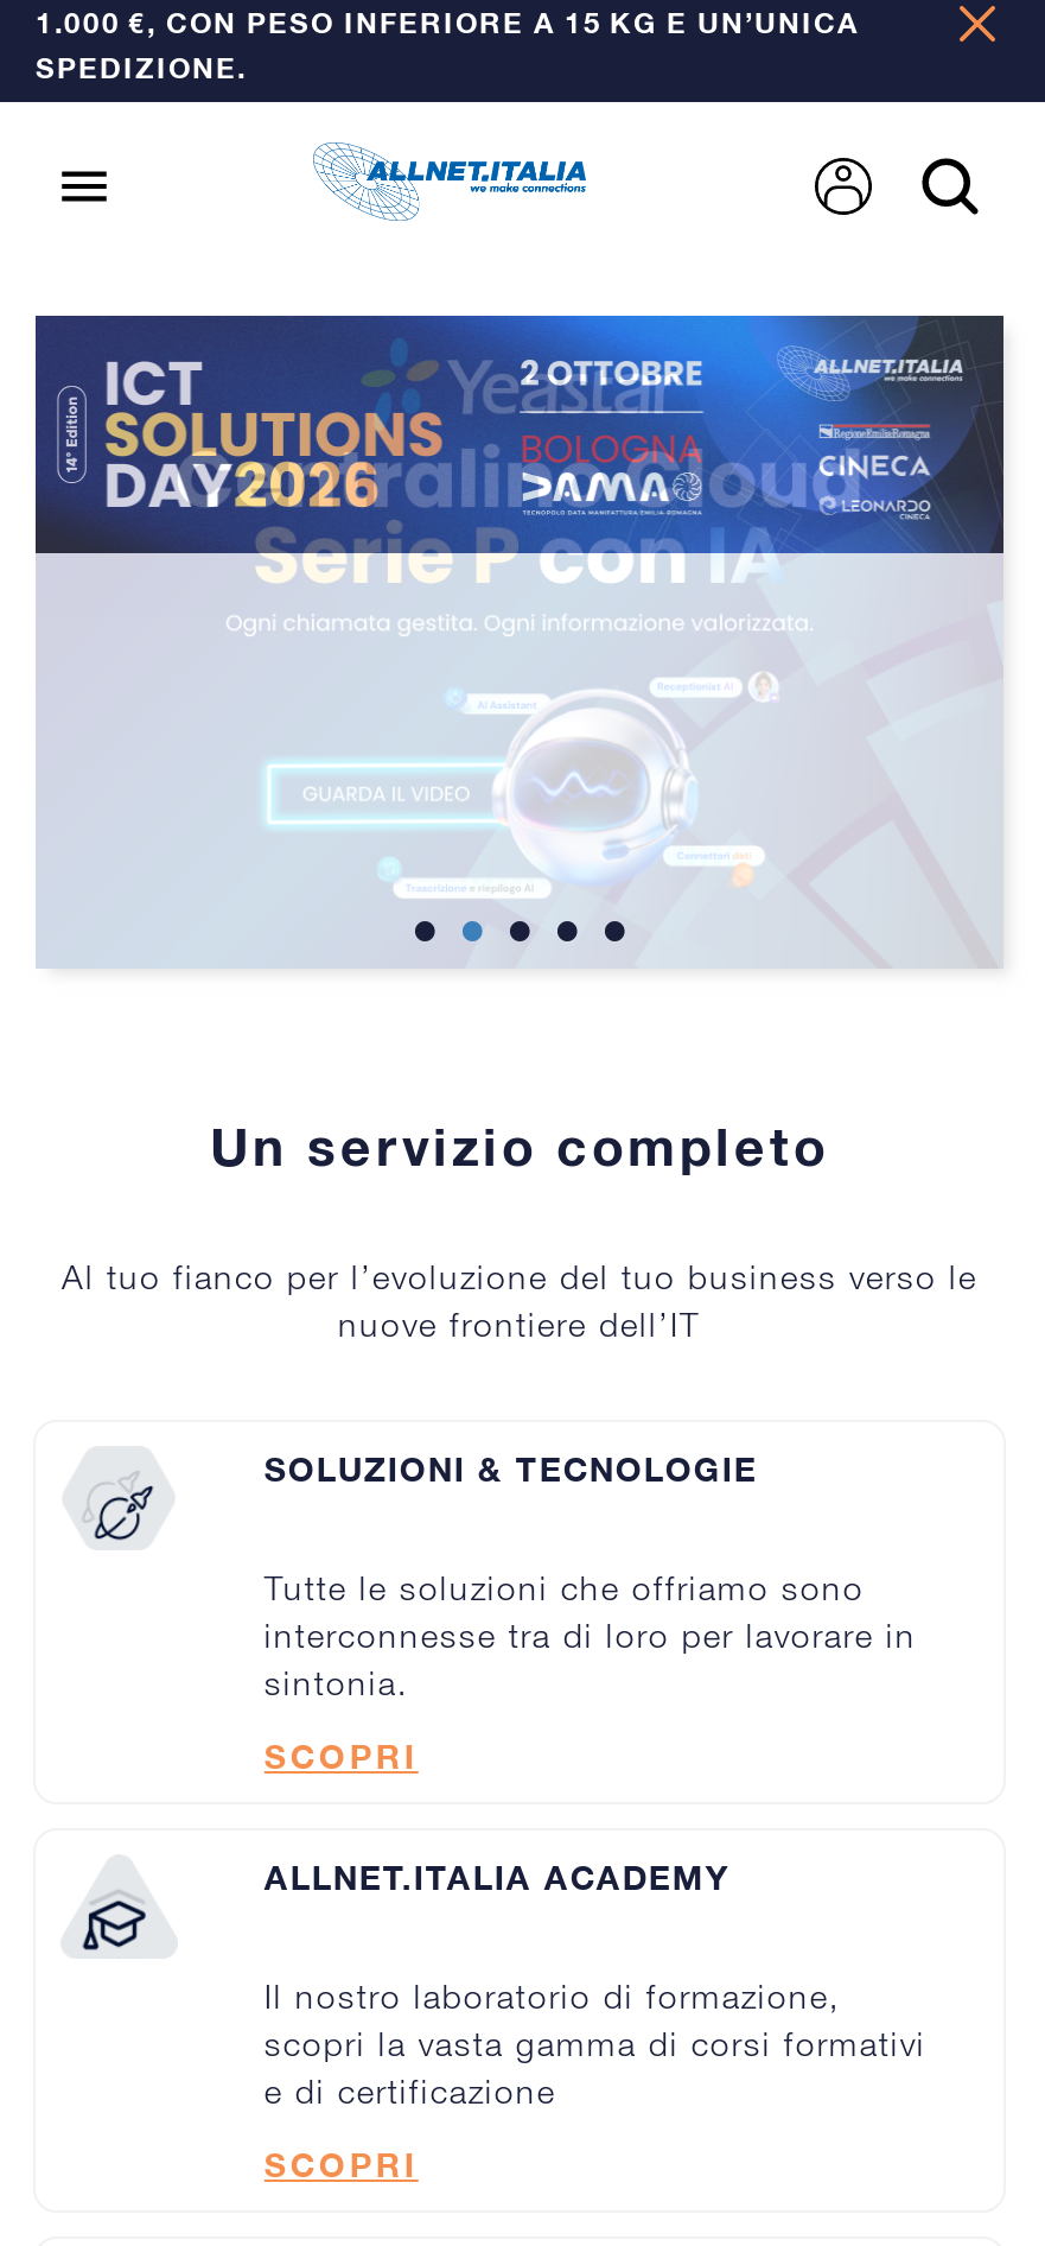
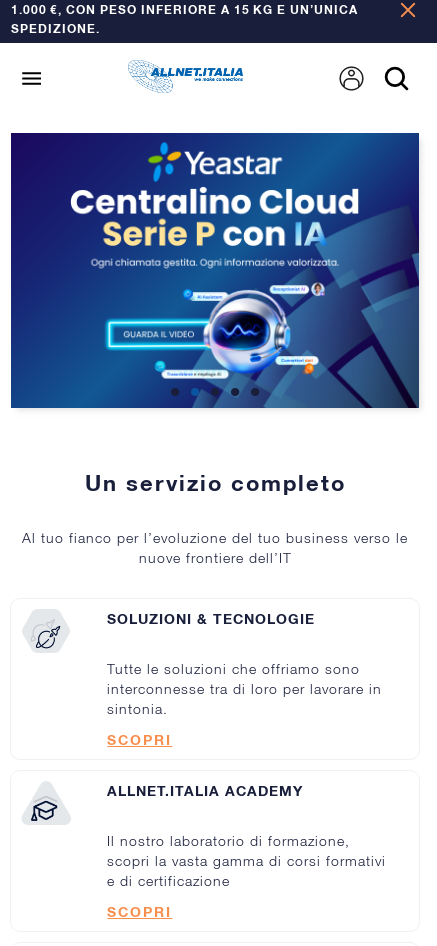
[36,313,1003,969] [image] -> [10,132,420,409] [image]

